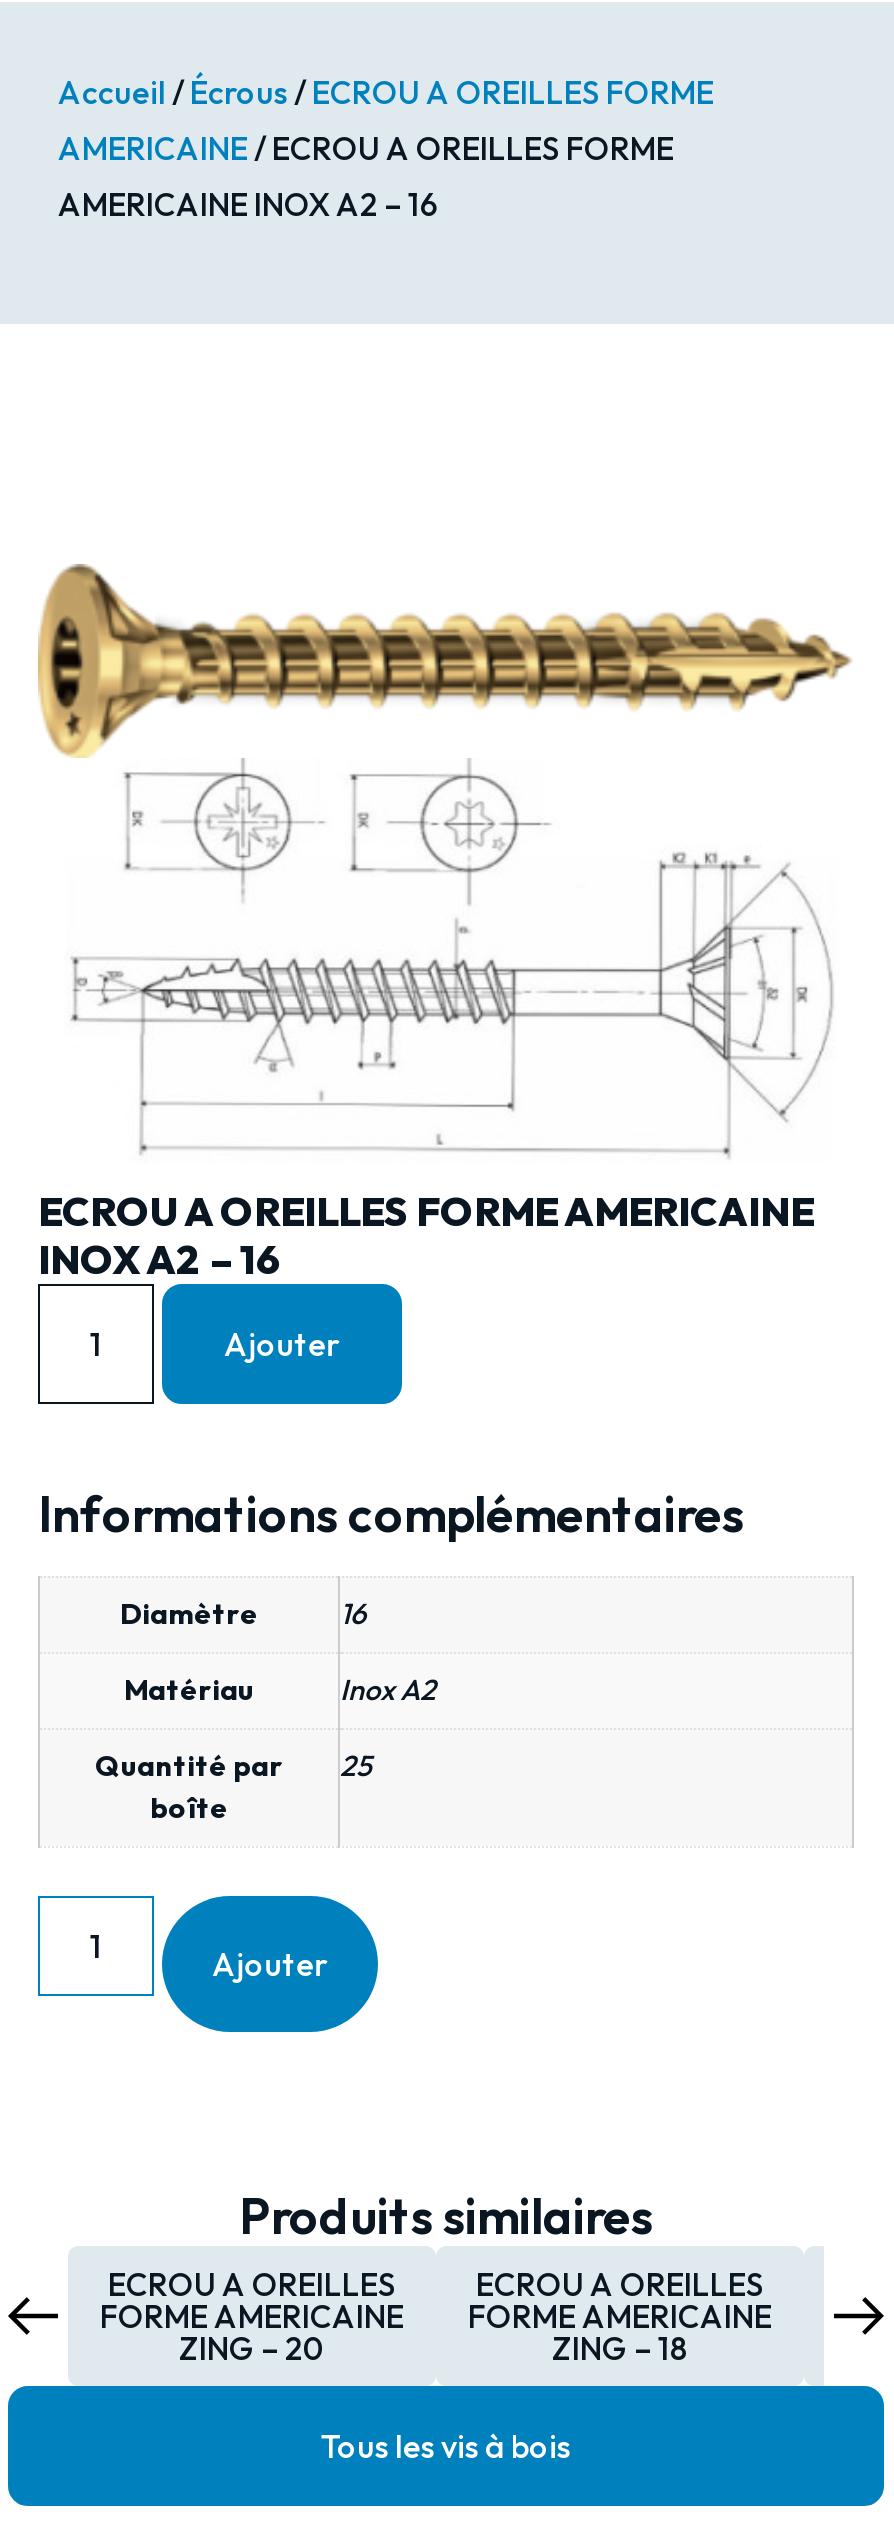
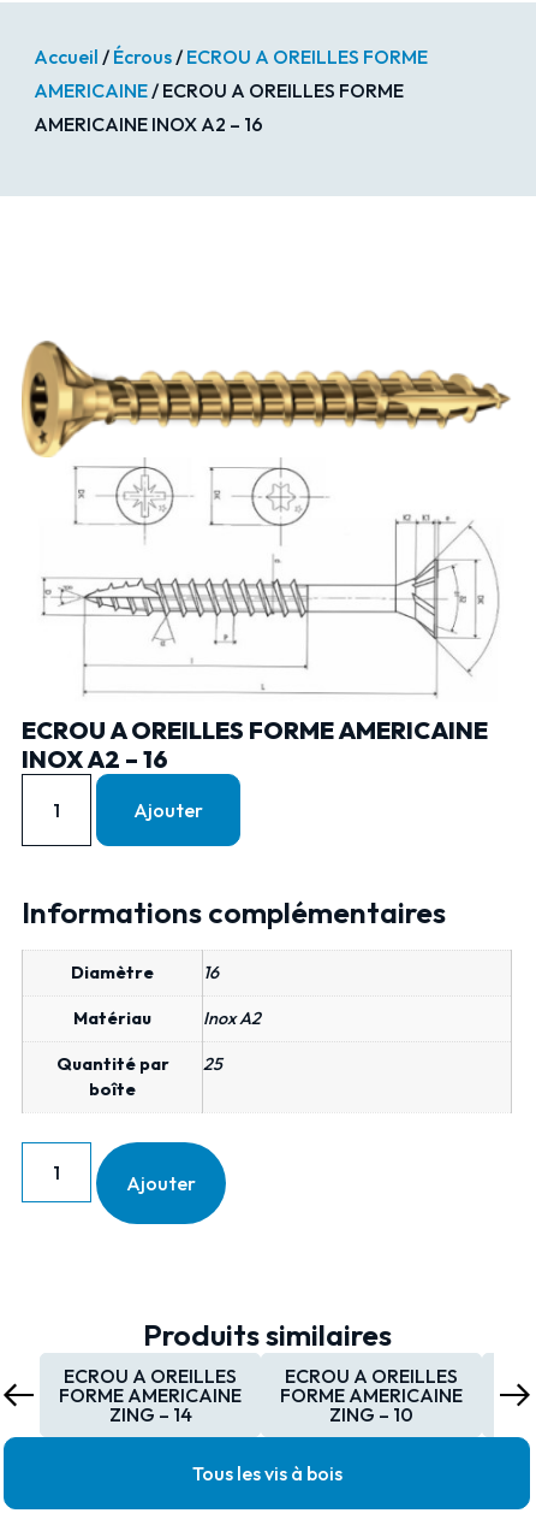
[179,2327,325,2367] ZING – 20 -> [109,1402,192,1426] ZING – 14
[552,2327,688,2367] ZING – 18 -> [329,1402,413,1426] ZING – 10

